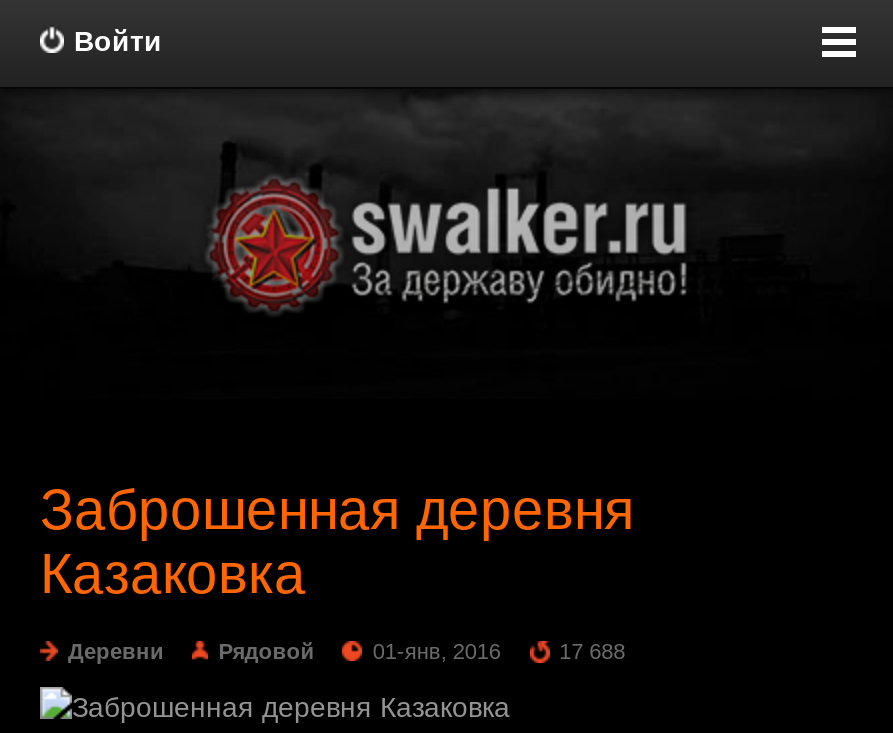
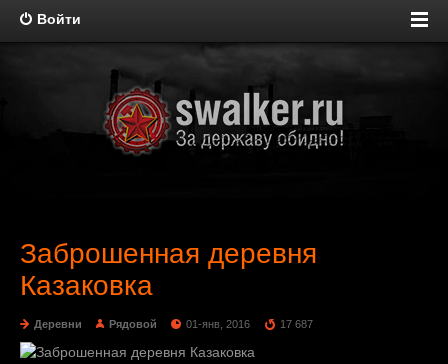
[559,639,625,663] 17 688 -> [280,318,313,330] 17 687

